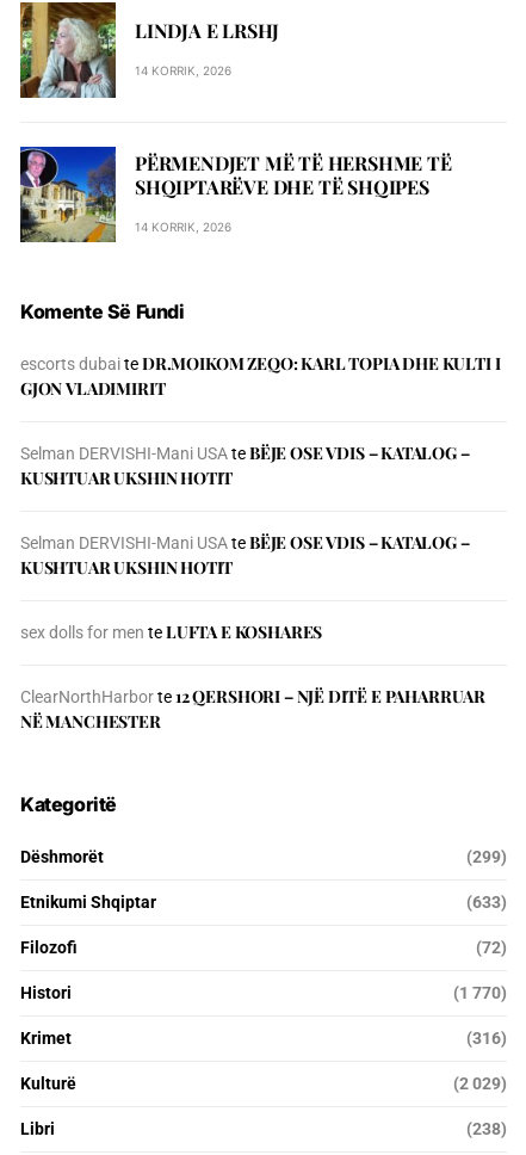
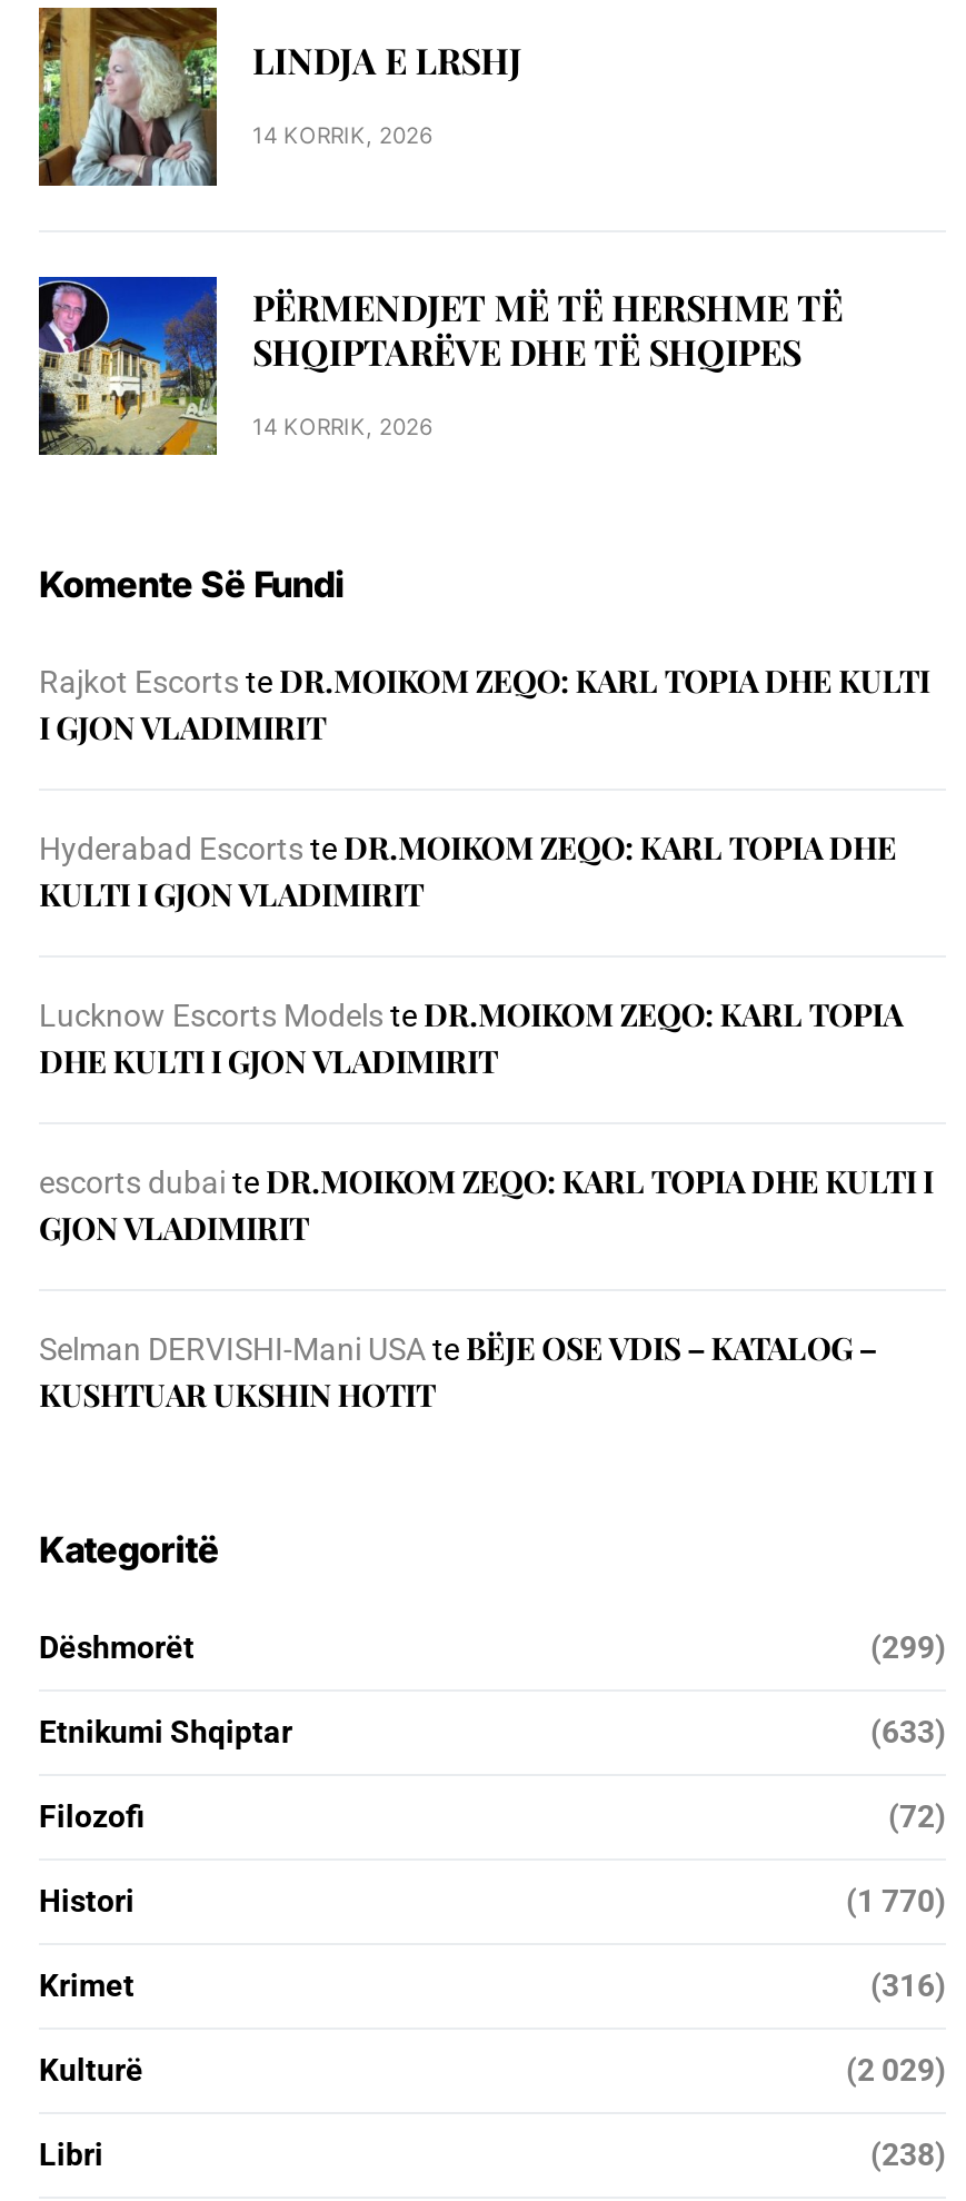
none -> [39,659,930,1082] Rajkot Escorts te DR.MOIKOM ZEQO: KARL TOPIA DHE KULTI | I GJON VLADIMIRIT | Hyderabad Escorts te DR.MOIKOM ZEQO: KARL TOPIA DHE | KULTI I GJON VLADIMIRIT | Lucknow Escorts Models te DR.MOIKOM ZEQO: KARL TOPIA | DHE KULTI I GJON VLADIMIRIT
moved [20,352,500,489] -> [39,1160,933,1415]: escorts dubai te DR.MOIKOM ZEQO: KARL TOPIA DHE KULTI I | GJON VLADIMIRIT | Selman DERVISHI-Mani USA te BЁJE OSE VDIS – KATALOG – | KUSHTUAR UKSHIN HOTIT
[20,531,485,732] Selman DERVISHI-Mani USA te BЁJE OSE VDIS – KATALOG – | KUSHTUAR UKSHIN HOTIT | sex dolls for men te LUFTA E KOSHARES | ClearNorthHarbor te 12 QERSHORI – NJË DITË E PAHARRUAR | NË MANCHESTER -> none

